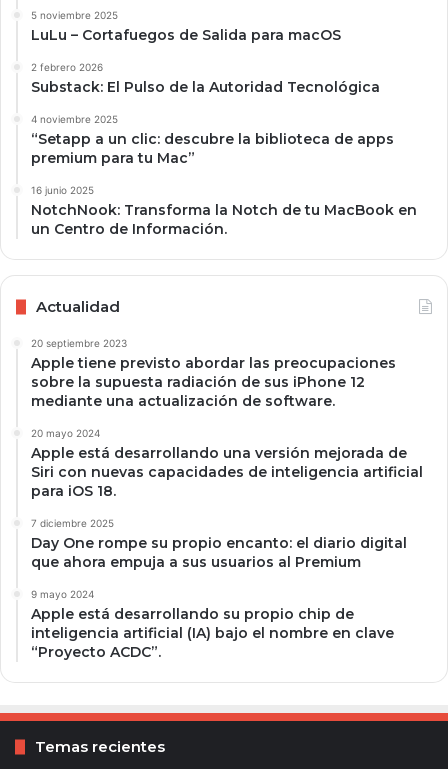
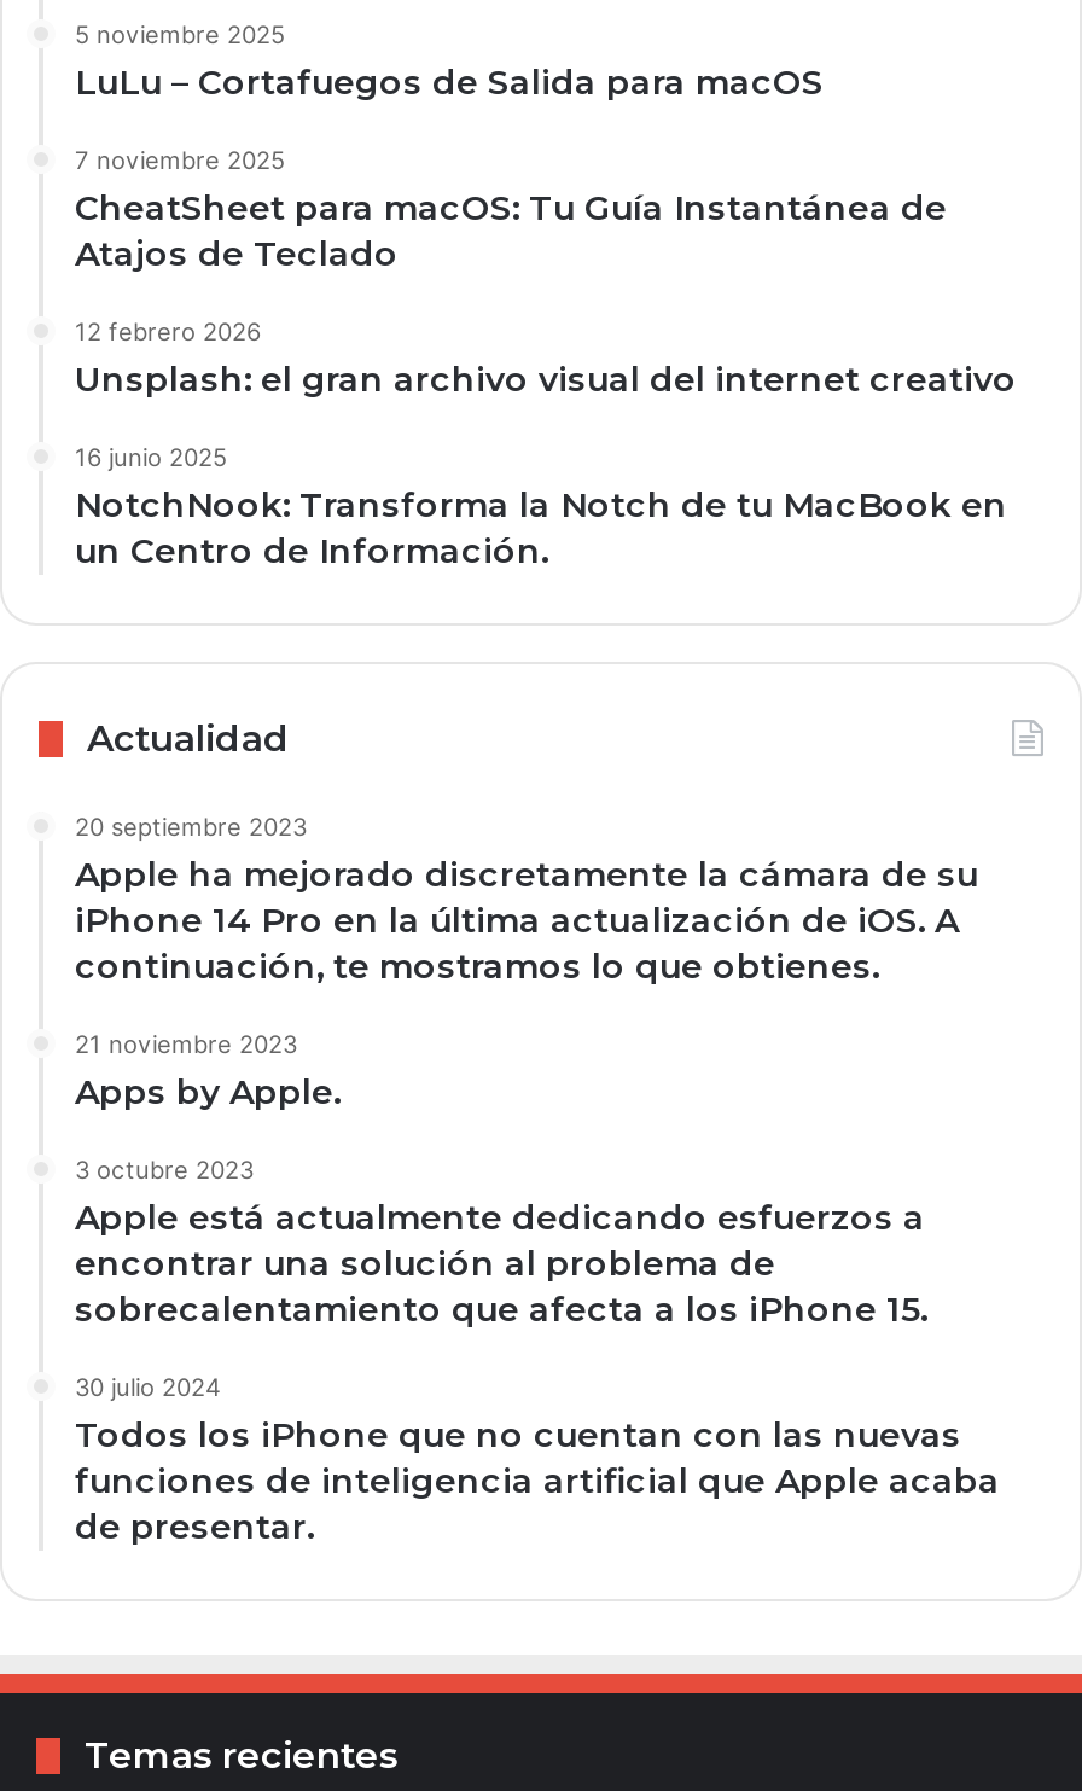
[31,61,380,96] 2 febrero 2026 | Substack: El Pulso de la Autoridad Tecnológica -> [75,145,947,275] 7 noviembre 2025 | CheatSheet para macOS: Tu Guía Instantánea de | Atajos de Teclado
[31,113,394,167] 4 noviembre 2025 | “Setapp a un clic: descubre la biblioteca de apps | premium para tu Mac” -> [75,316,1017,401] 12 febrero 2026 | Unsplash: el gran archivo visual del internet creativo
[31,354,396,410] Apple tiene previsto abordar las preocupaciones | sobre la supuesta radiación de sus iPhone 12 | mediante una actualización de software. -> [75,852,978,988] Apple ha mejorado discretamente la cámara de su | iPhone 14 Pro en la última actualización de iOS. A | continuación, te mostramos lo que obtienes.
[31,427,423,500] 20 mayo 2024 | Apple está desarrollando una versión mejorada de | Siri con nuevas capacidades de inteligencia artificial | para iOS 18. -> [75,1029,341,1113] 21 noviembre 2023 | Apps by Apple.
[31,517,407,571] 7 diciembre 2025 | Day One rompe su propio encanto: el diario digital | que ahora empuja a sus usuarios al Premium -> [75,1154,927,1331] 3 octubre 2023 | Apple está actualmente dedicando esfuerzos a | encontrar una solución al problema de | sobrecalentamiento que afecta a los iPhone 15.
[31,588,394,661] 9 mayo 2024 | Apple está desarrollando su propio chip de | inteligencia artificial (IA) bajo el nombre en clave | “Proyecto ACDC”. -> [75,1372,1000,1548] 30 julio 2024 | Todos los iPhone que no cuentan con las nuevas | funciones de inteligencia artificial que Apple acaba | de presentar.

